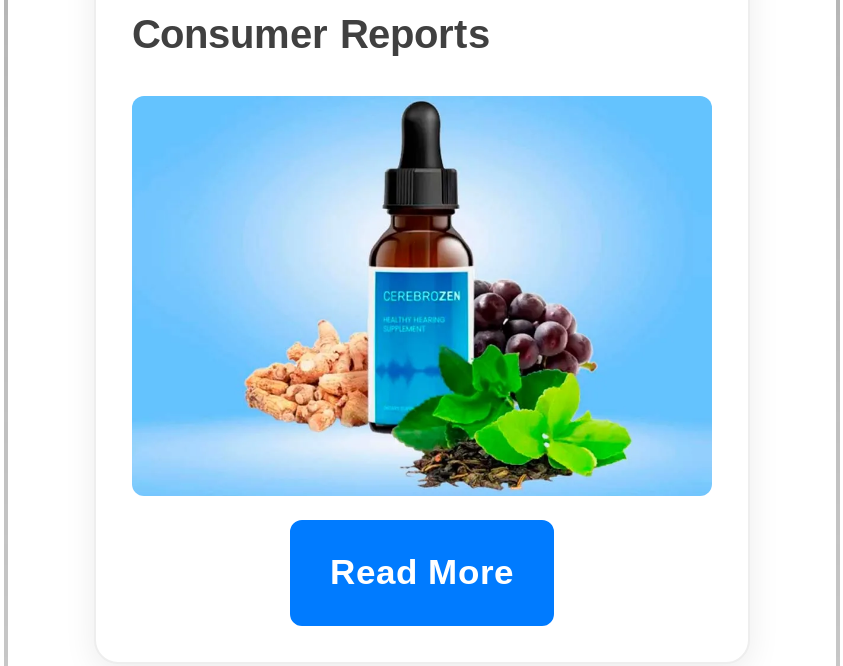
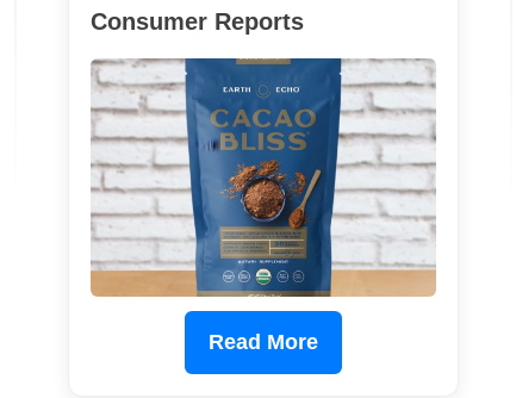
[130,95,714,497] [image] -> [89,57,437,298] [image]

